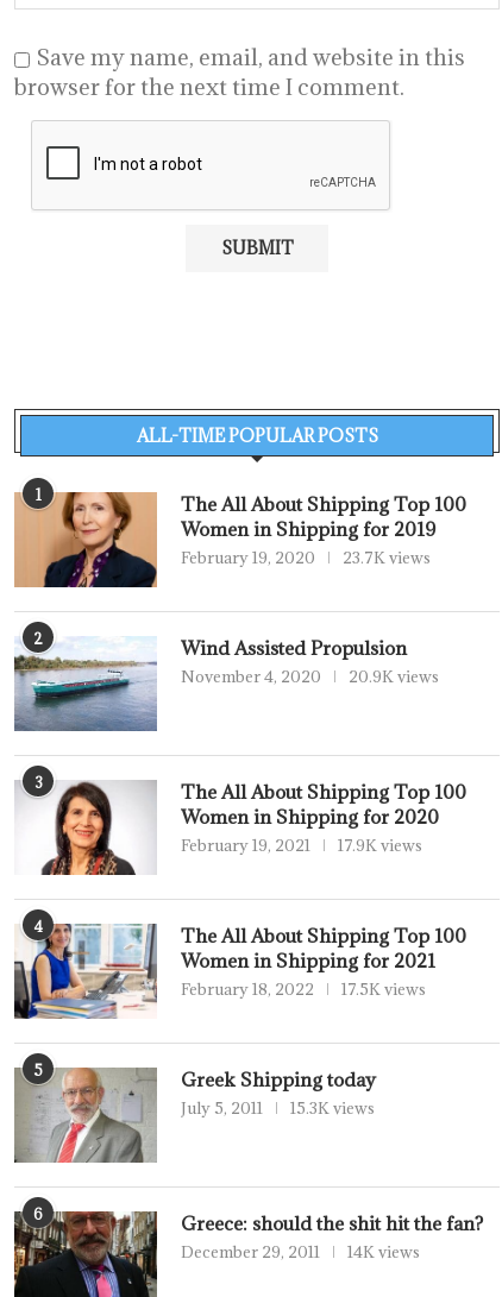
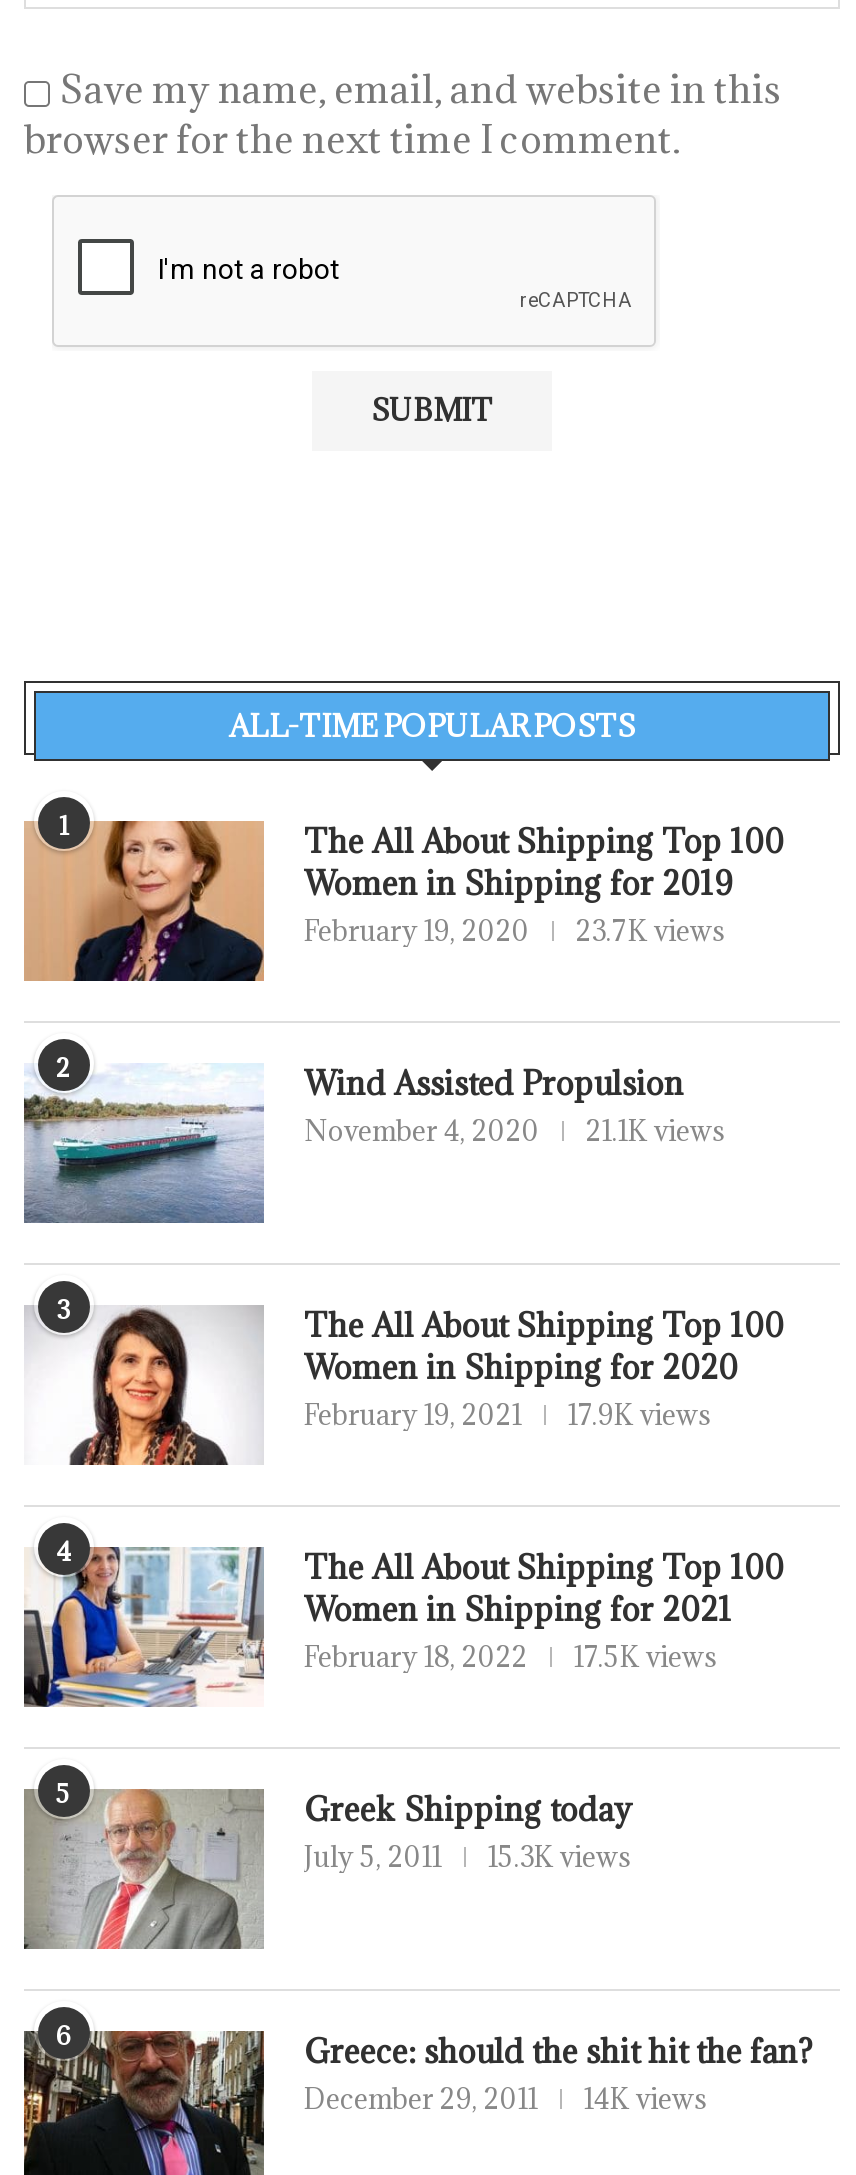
[181,666,439,687] November 4, 2020 20.9K views -> [304,1113,724,1149] November 4, 2020 21.1K views

